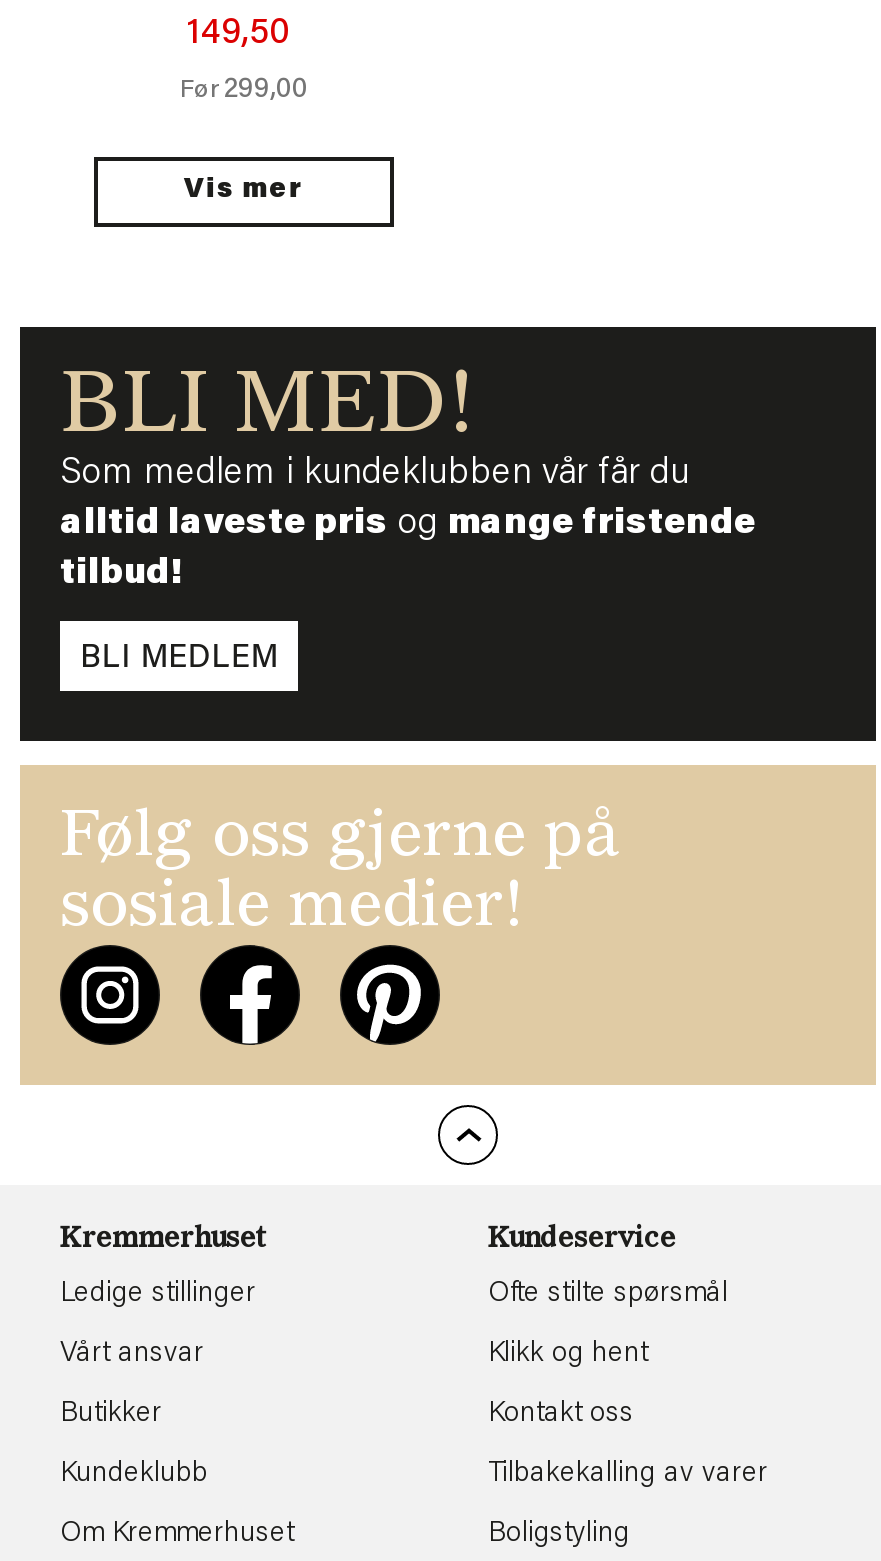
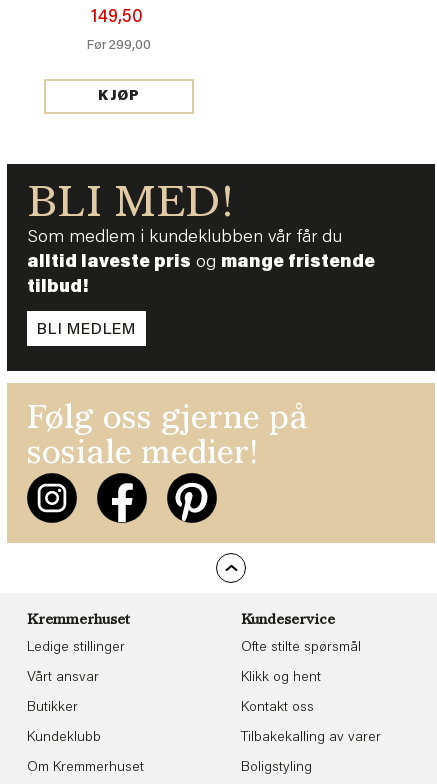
[184,178,304,206] Vis mer -> [98,90,140,104] KJØP

